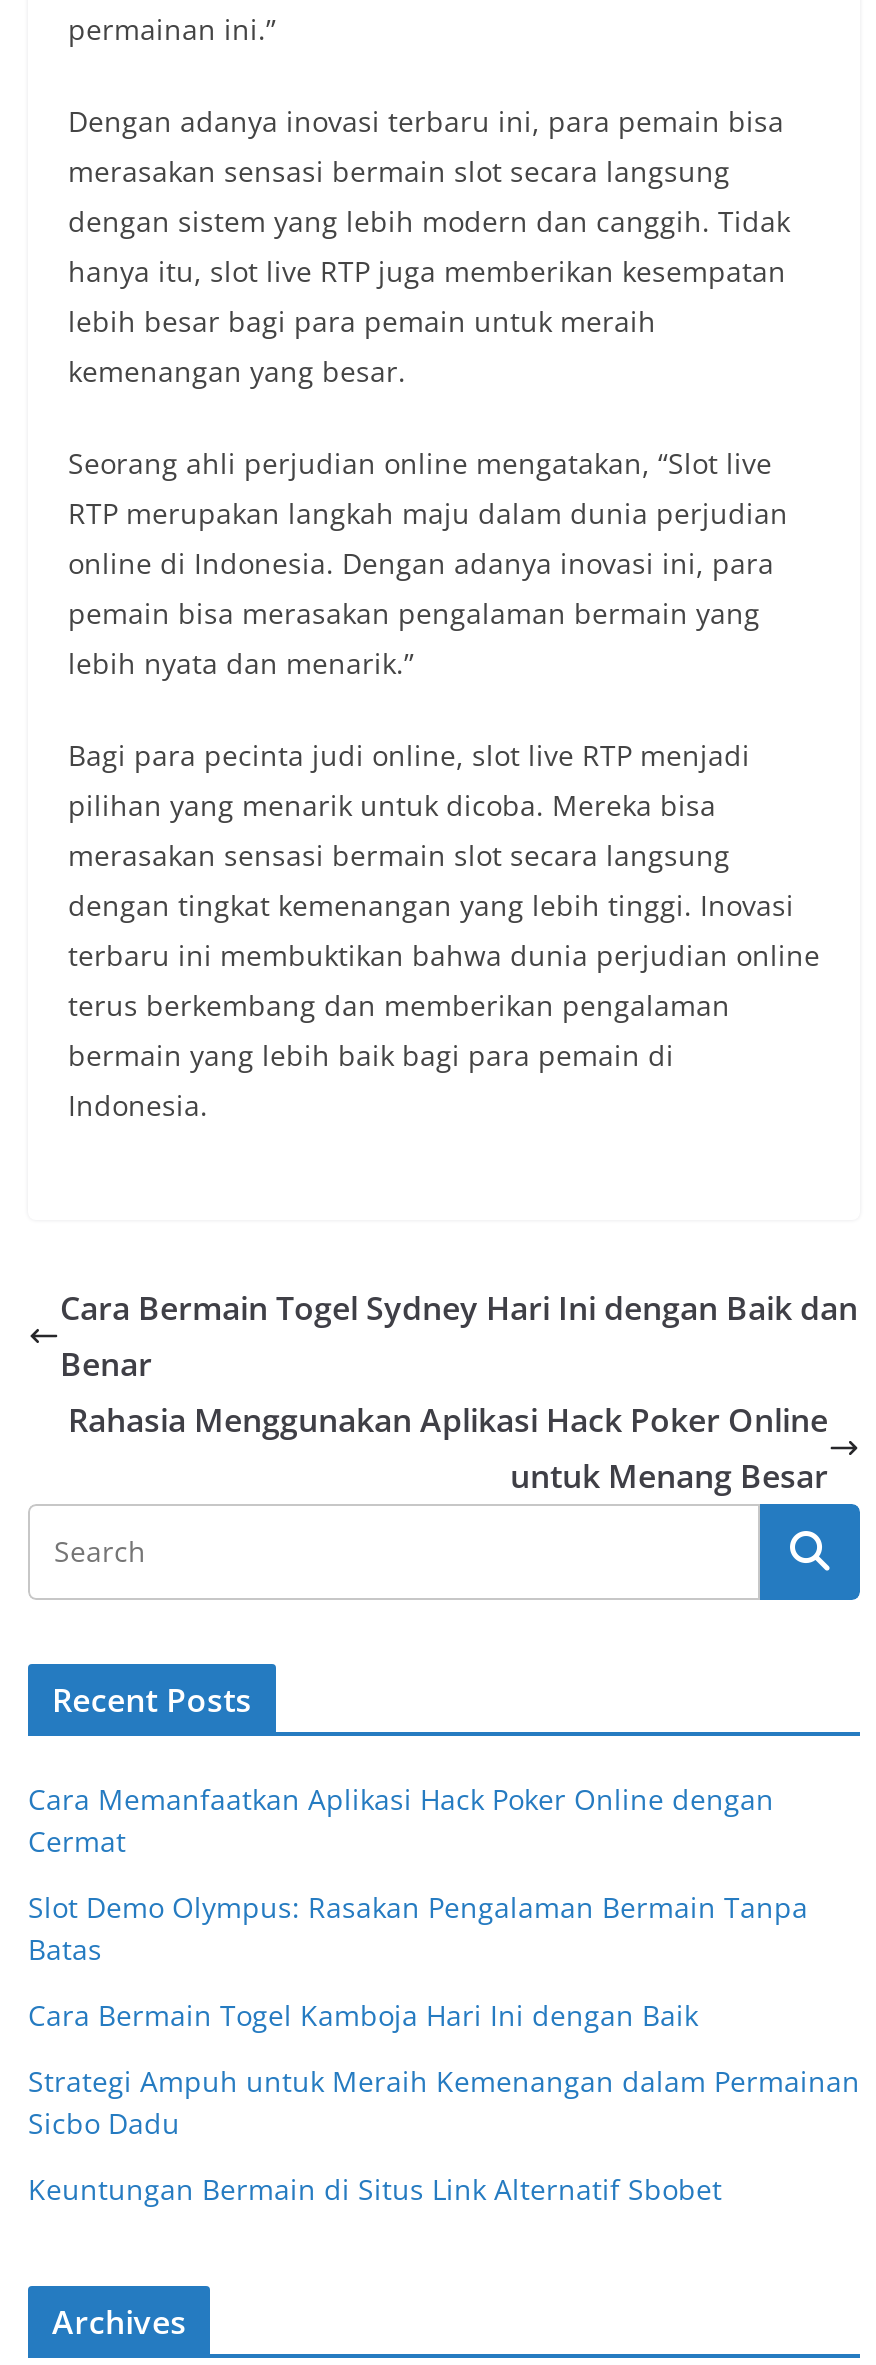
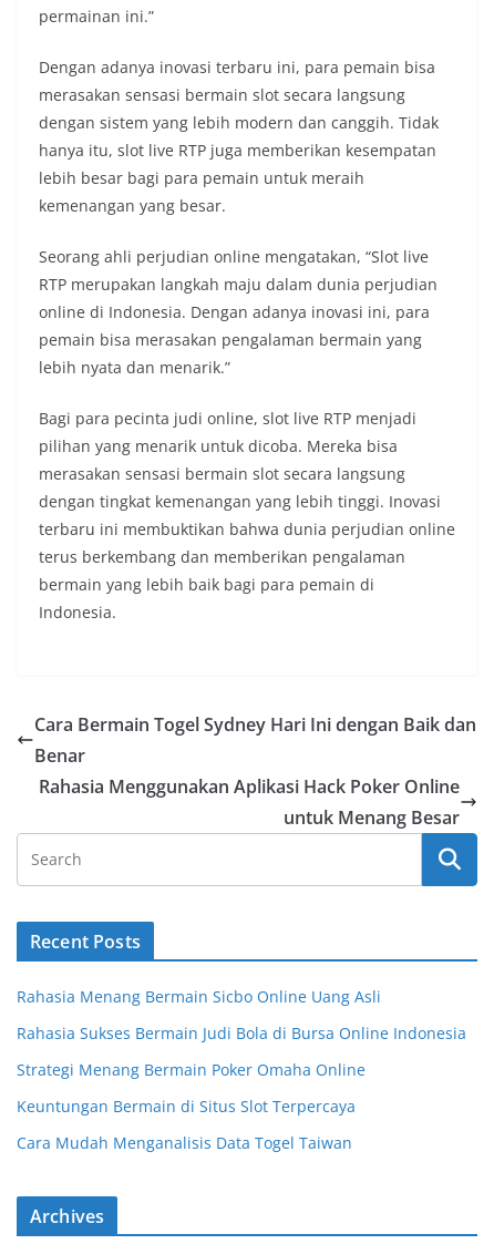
[28,1780,774,1860] Cara Memanfaatkan Aplikasi Hack Poker Online dengan | Cermat -> [17,986,381,1007] Rahasia Menang Bermain Sicbo Online Uang Asli
[28,1888,808,1968] Slot Demo Olympus: Rasakan Pengalaman Bermain Tanpa | Batas -> [17,1022,466,1043] Rahasia Sukses Bermain Judi Bola di Bursa Online Indonesia
[28,1996,698,2034] Cara Bermain Togel Kamboja Hari Ini dengan Baik -> [17,1059,366,1080] Strategi Menang Bermain Poker Omaha Online
[28,2062,860,2142] Strategi Ampuh untuk Meraih Kemenangan dalam Permainan | Sicbo Dadu -> [17,1096,356,1117] Keuntungan Bermain di Situs Slot Terpercaya
[28,2170,722,2208] Keuntungan Bermain di Situs Link Alternatif Sbobet -> [17,1132,352,1153] Cara Mudah Menganalisis Data Togel Taiwan

